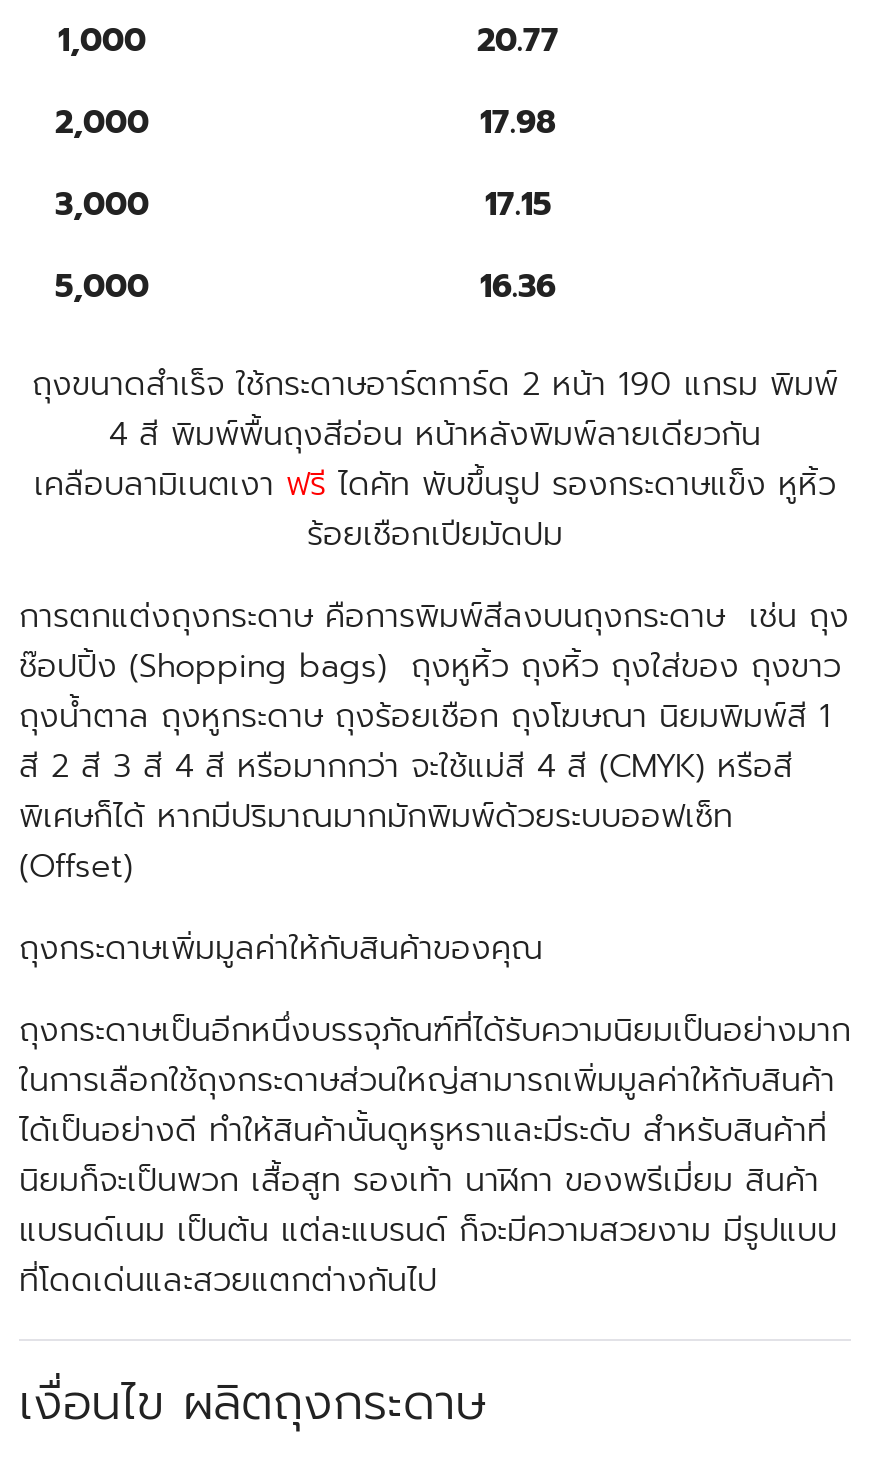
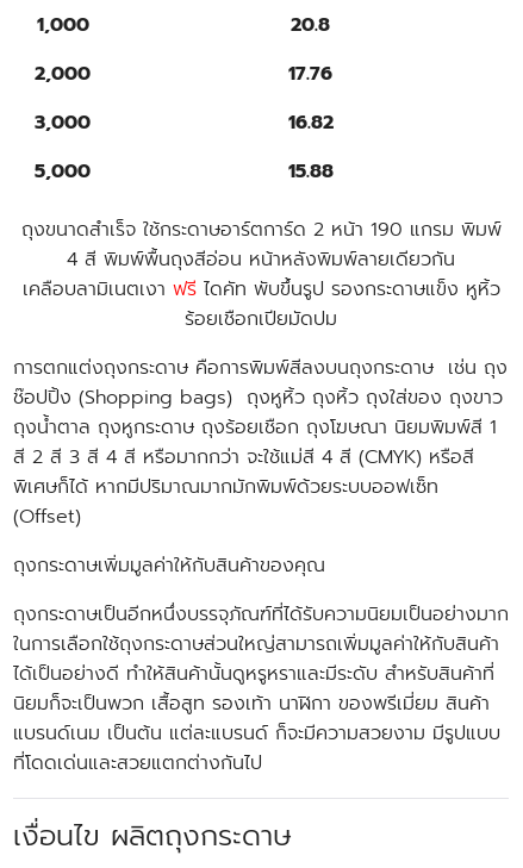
[477,18,559,66] 20.77 -> [291,10,330,39] 20.8
[480,100,556,148] 17.98 -> [288,59,332,88] 17.76
[485,182,551,230] 17.15 -> [288,108,333,137] 16.82
[480,264,556,312] 16.36 -> [288,157,333,186] 15.88

